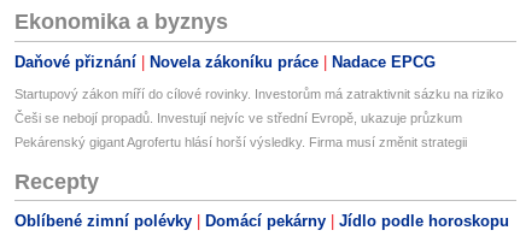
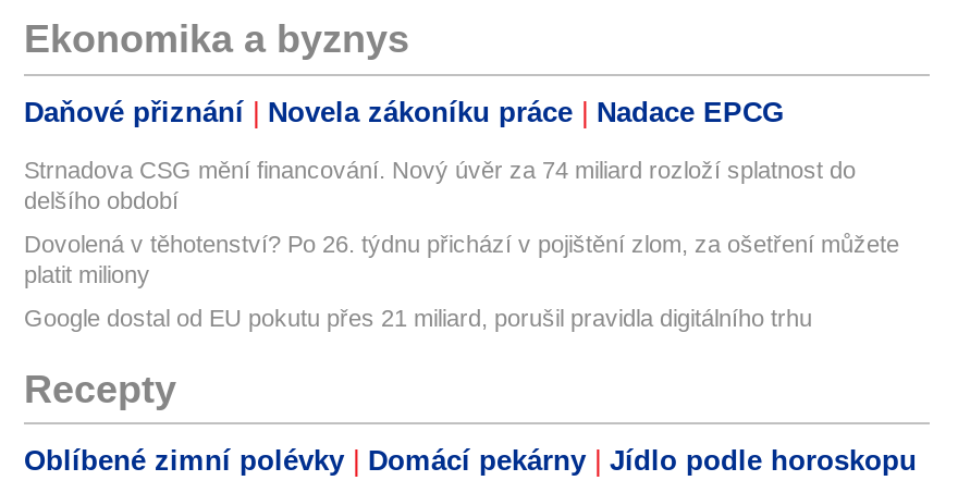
[14,87,503,101] Startupový zákon míří do cílové rovinky. Investorům má zatraktivnit sázku na riziko -> [24,156,856,213] Strnadova CSG mění financování. Nový úvěr za 74 miliard rozloží splatnost do | delšího období
[14,111,462,125] Češi se nebojí propadů. Investují nejvíc ve střední Evropě, ukazuje průzkum -> [24,231,899,287] Dovolená v těhotenství? Po 26. týdnu přichází v pojištění zlom, za ošetření můžete | platit miliony
[14,135,467,149] Pekárenský gigant Agrofertu hlásí horší výsledky. Firma musí změnit strategii -> [24,305,812,331] Google dostal od EU pokutu přes 21 miliard, porušil pravidla digitálního trhu

